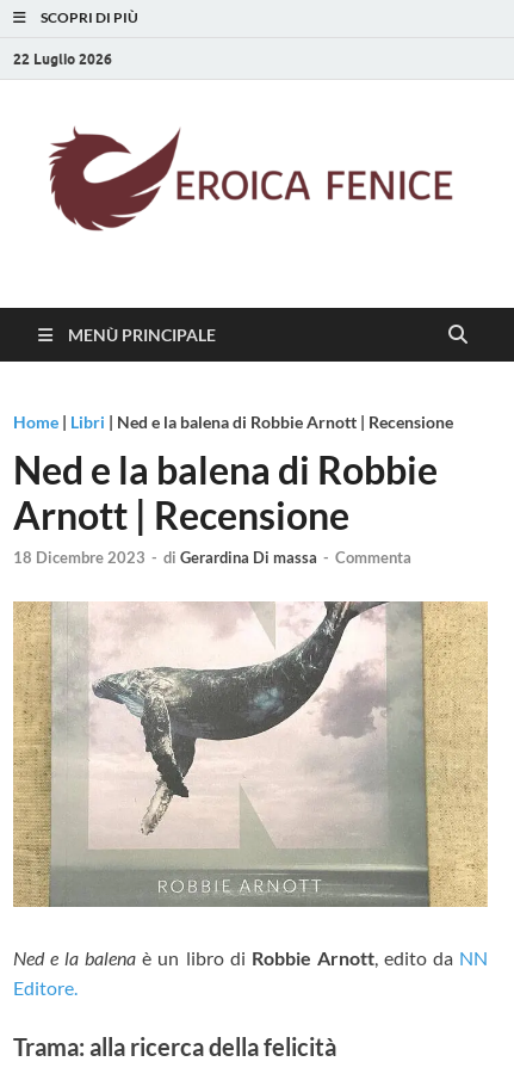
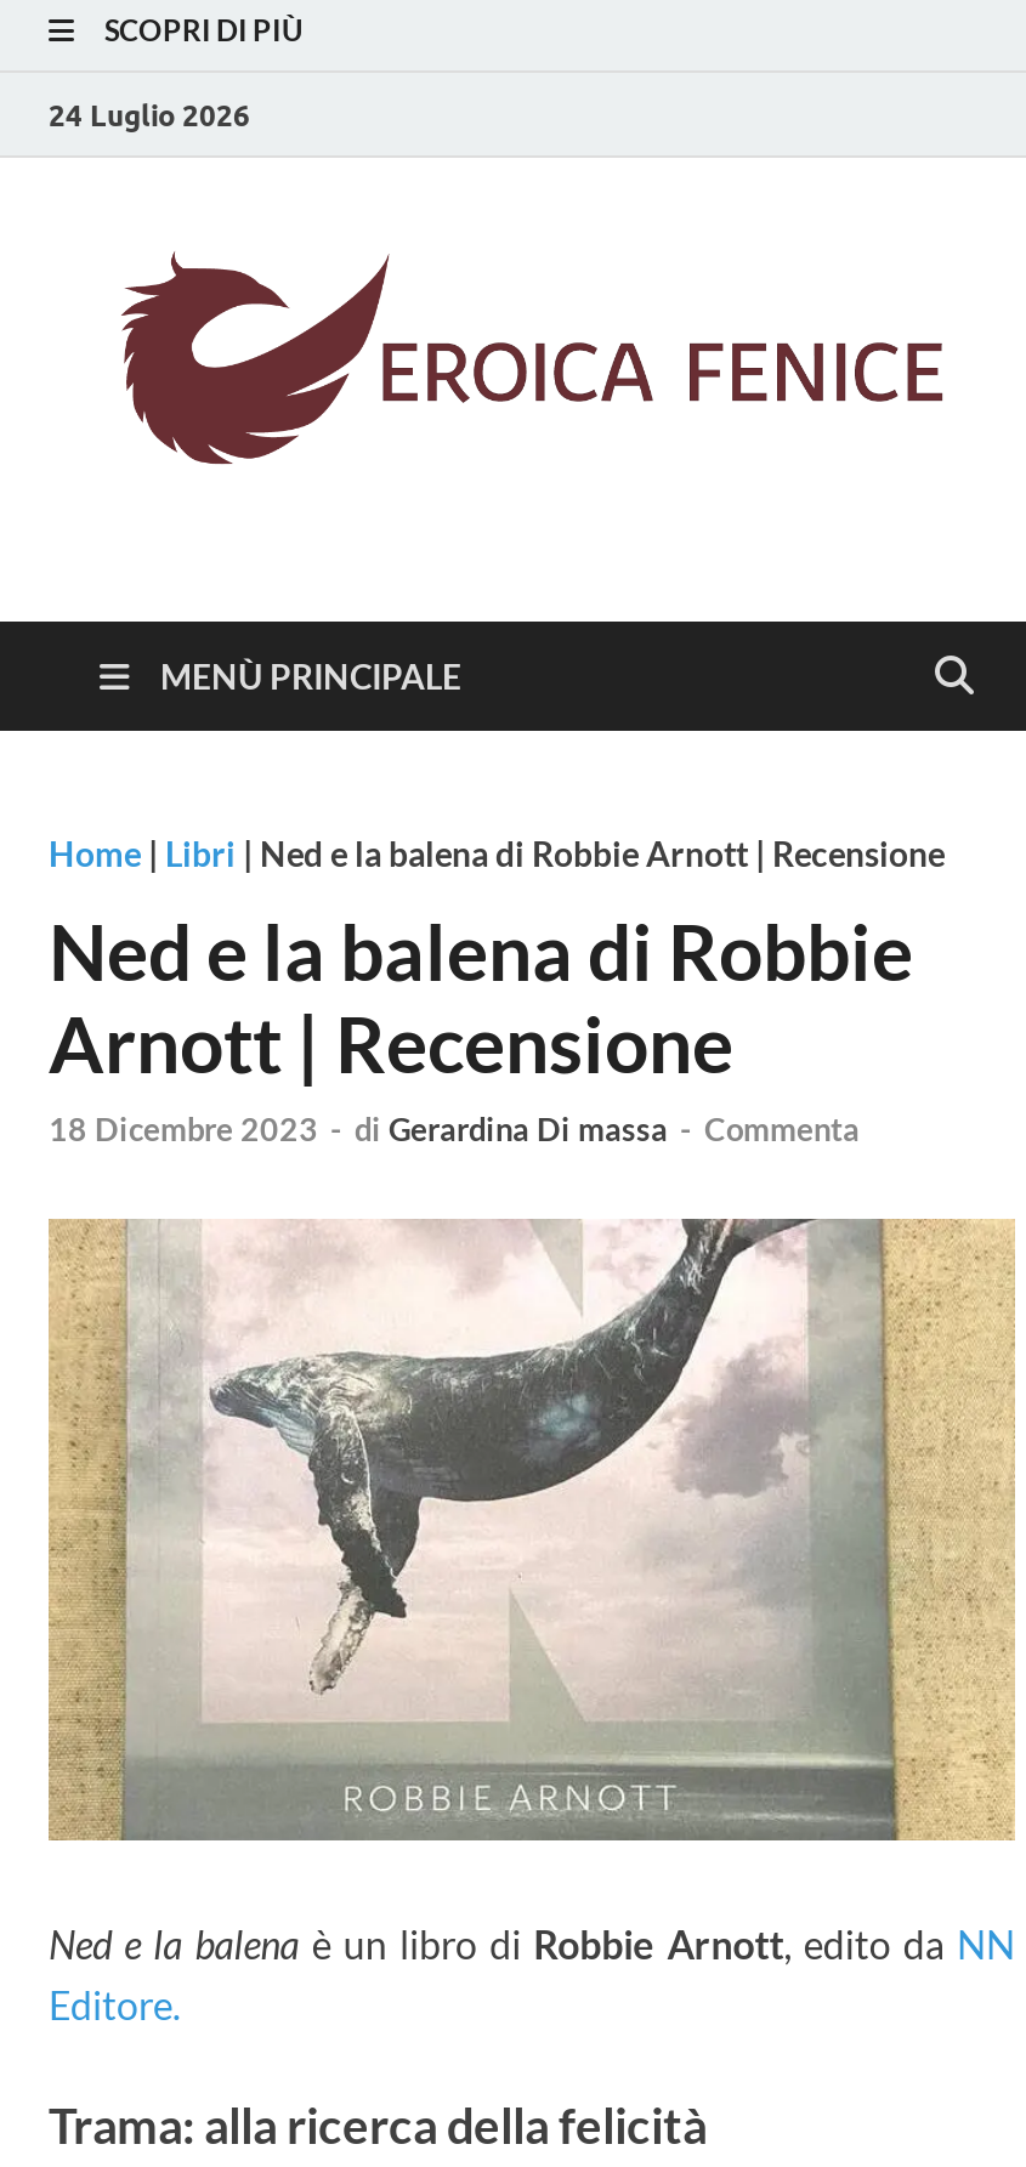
[13,50,112,67] 22 Luglio 2026 -> [49,96,250,132] 24 Luglio 2026

